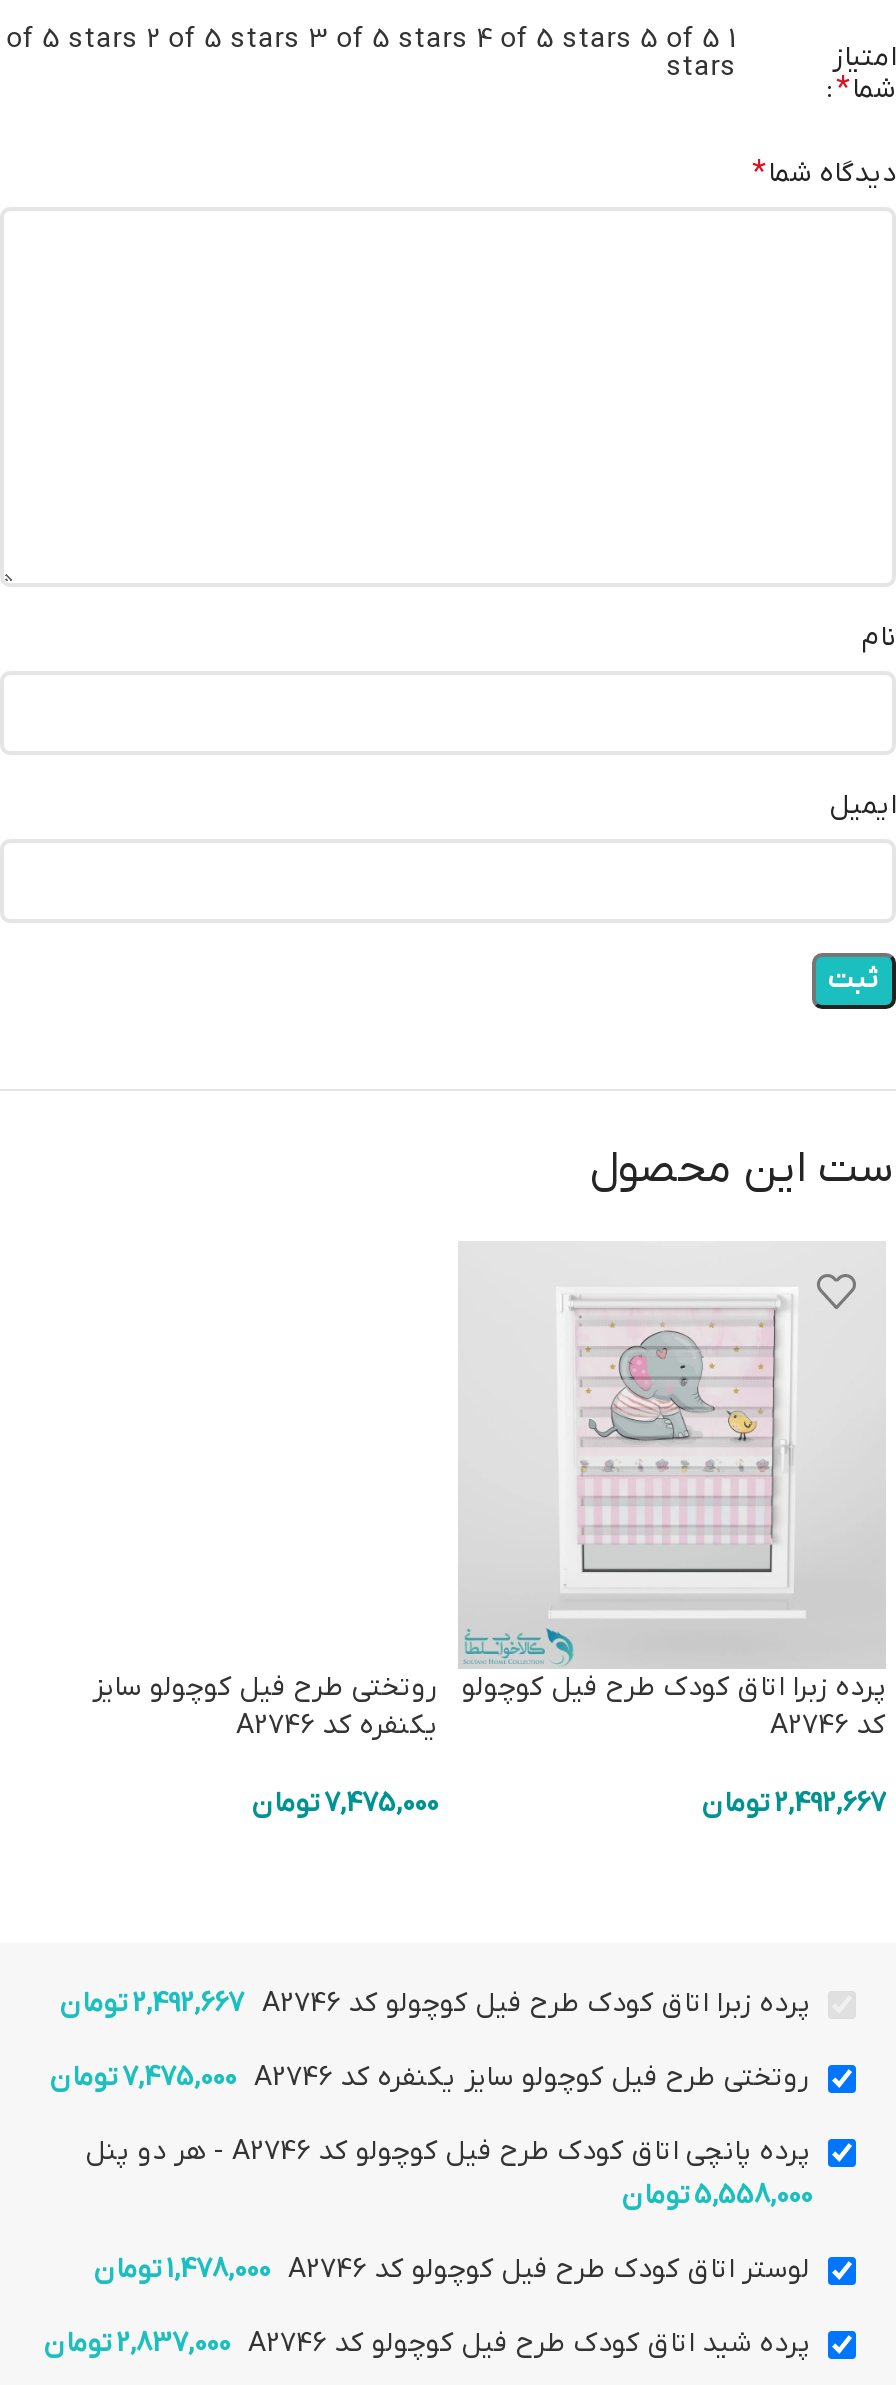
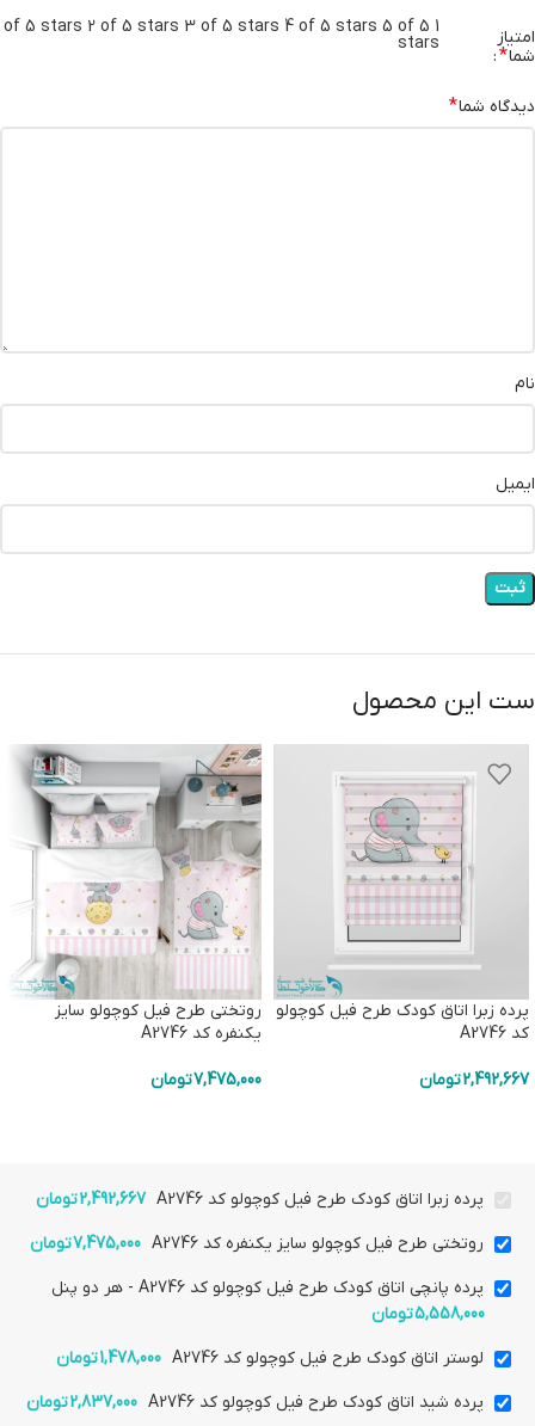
none -> [12,743,263,1000] [image]

